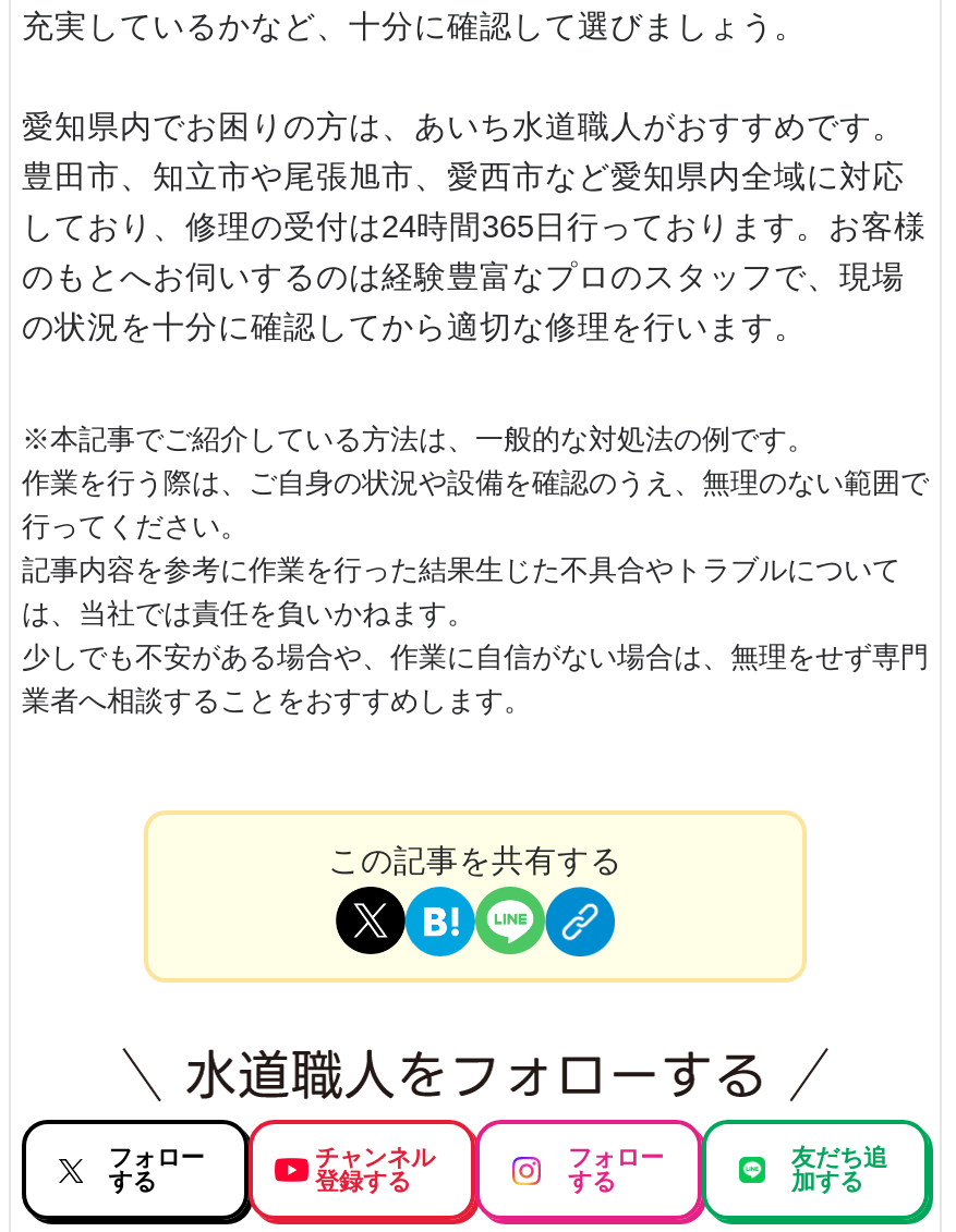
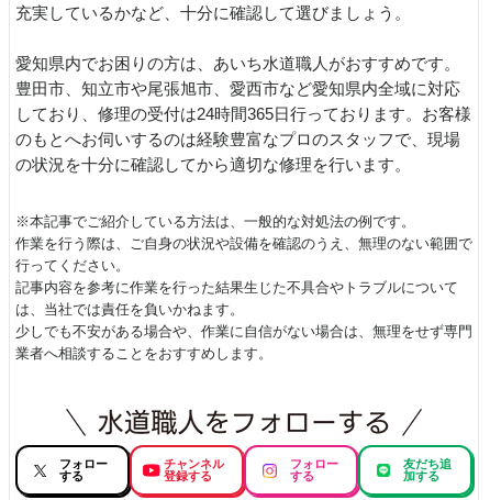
[144,810,809,985] [image] | この記事を共有する -> none

